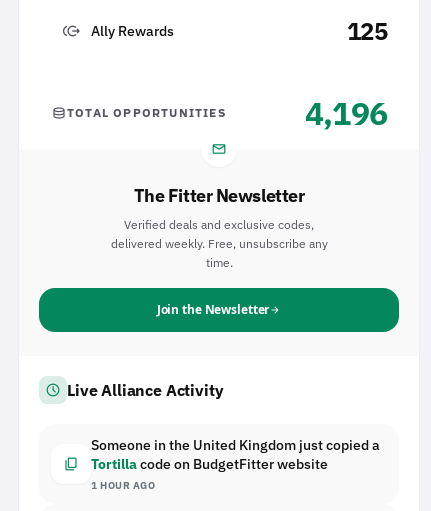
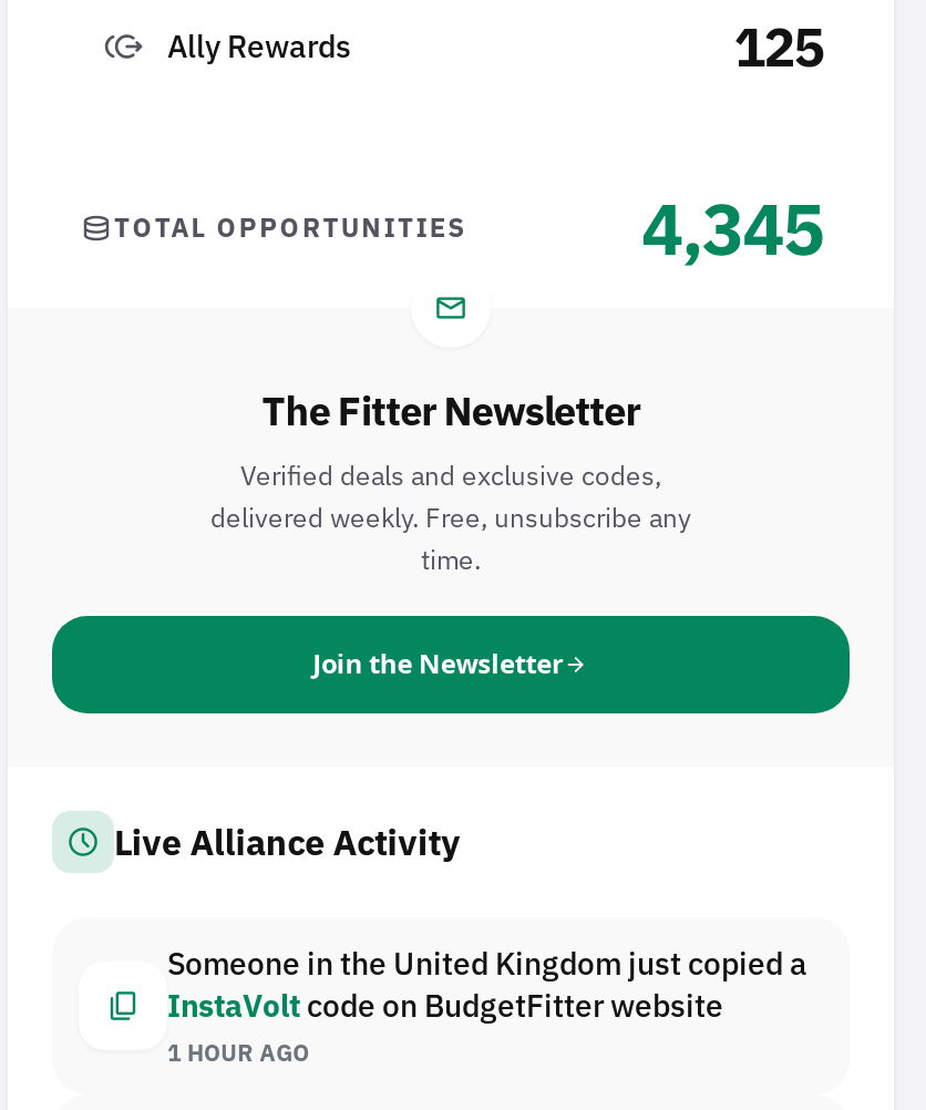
[305,92,387,134] 4,196 -> [641,182,823,275] 4,345
[91,455,328,473] Tortilla code on BudgetFitter website -> [167,986,723,1026] InstaVolt code on BudgetFitter website

